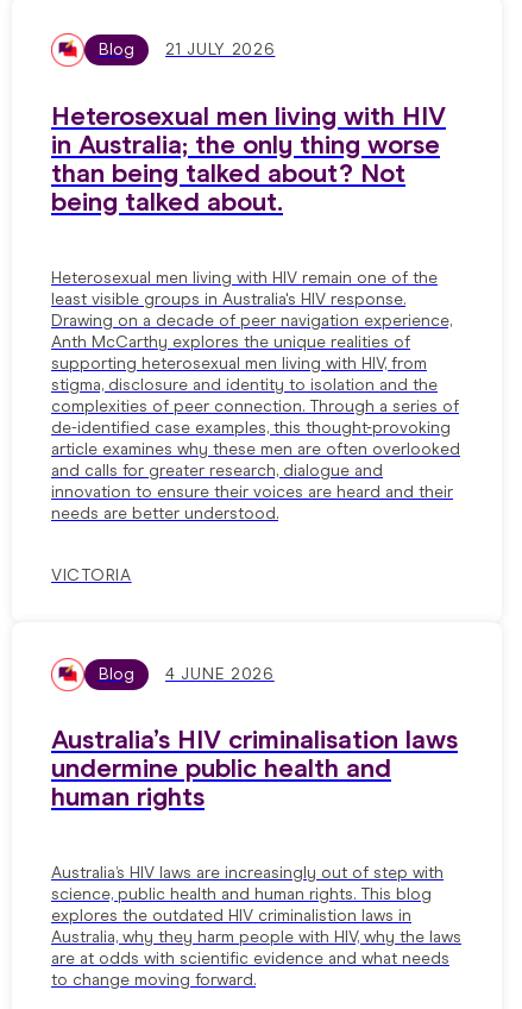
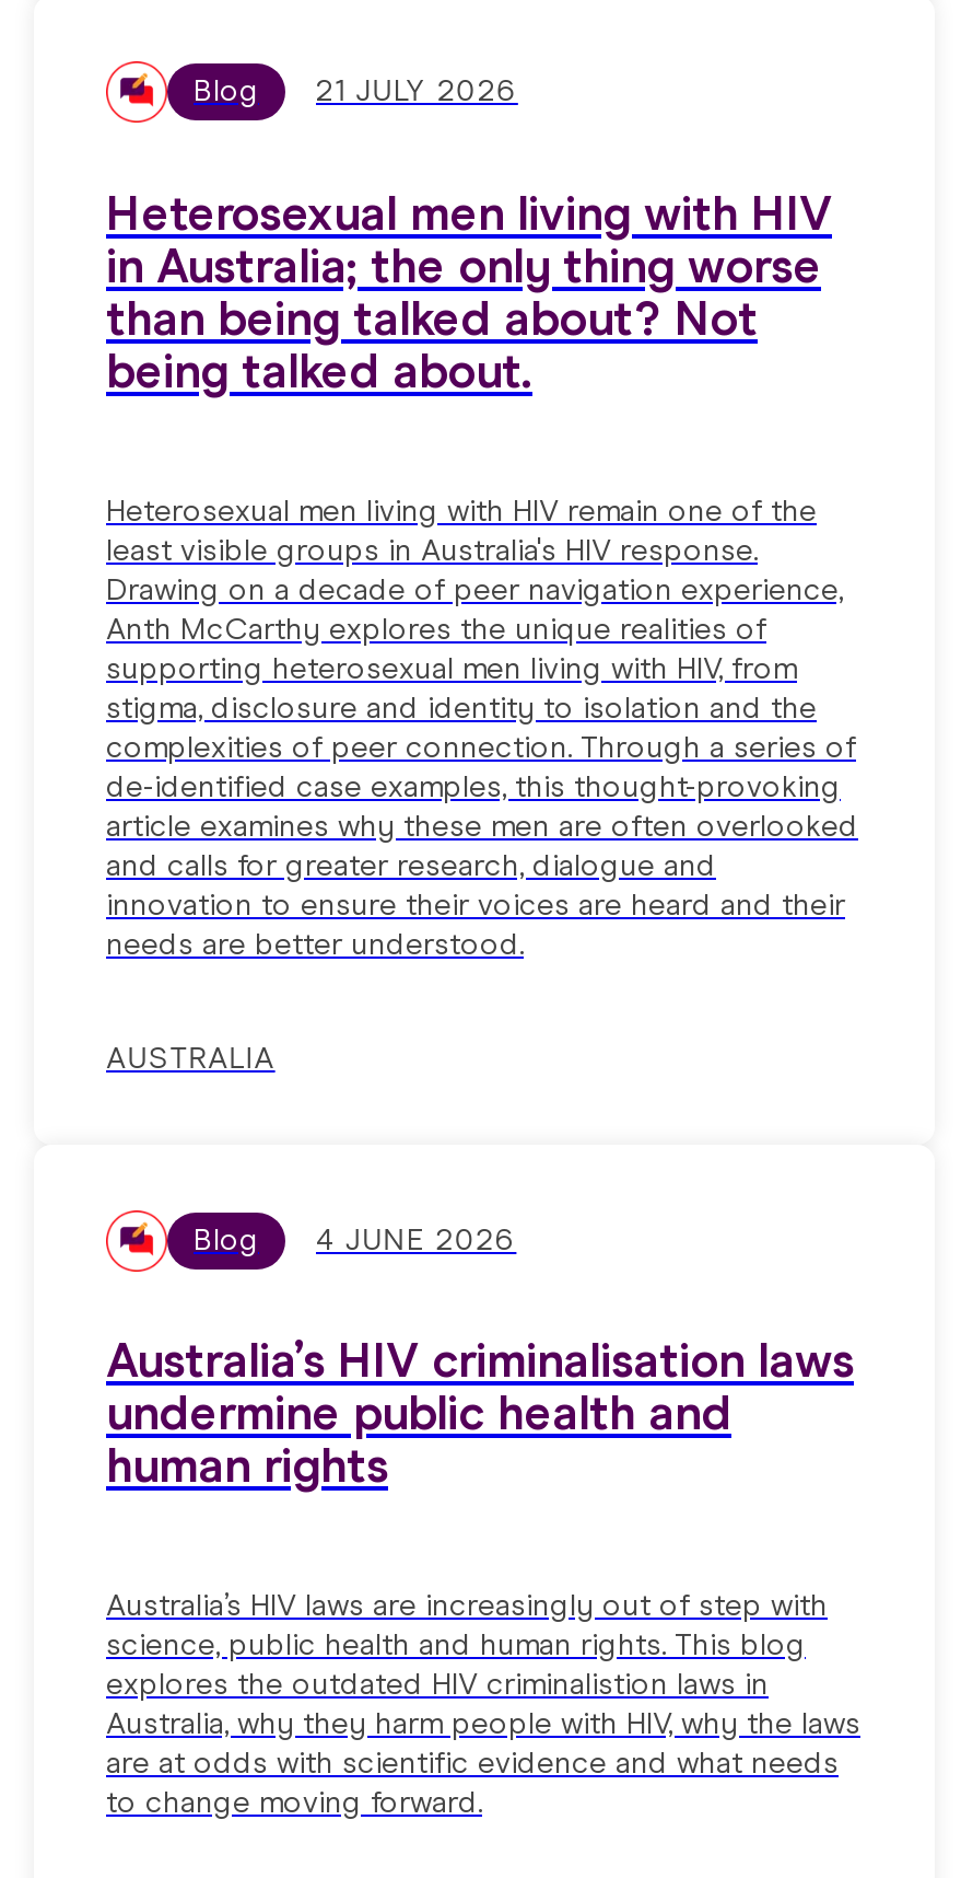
[51,565,132,585] VICTORIA -> [106,1039,275,1077] AUSTRALIA

